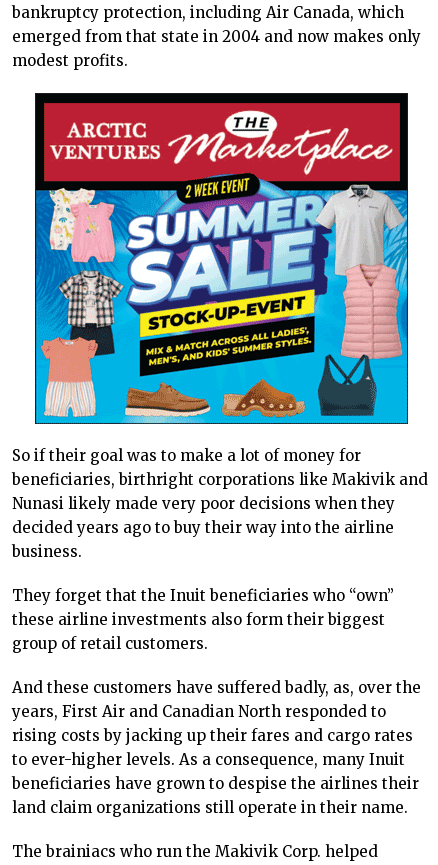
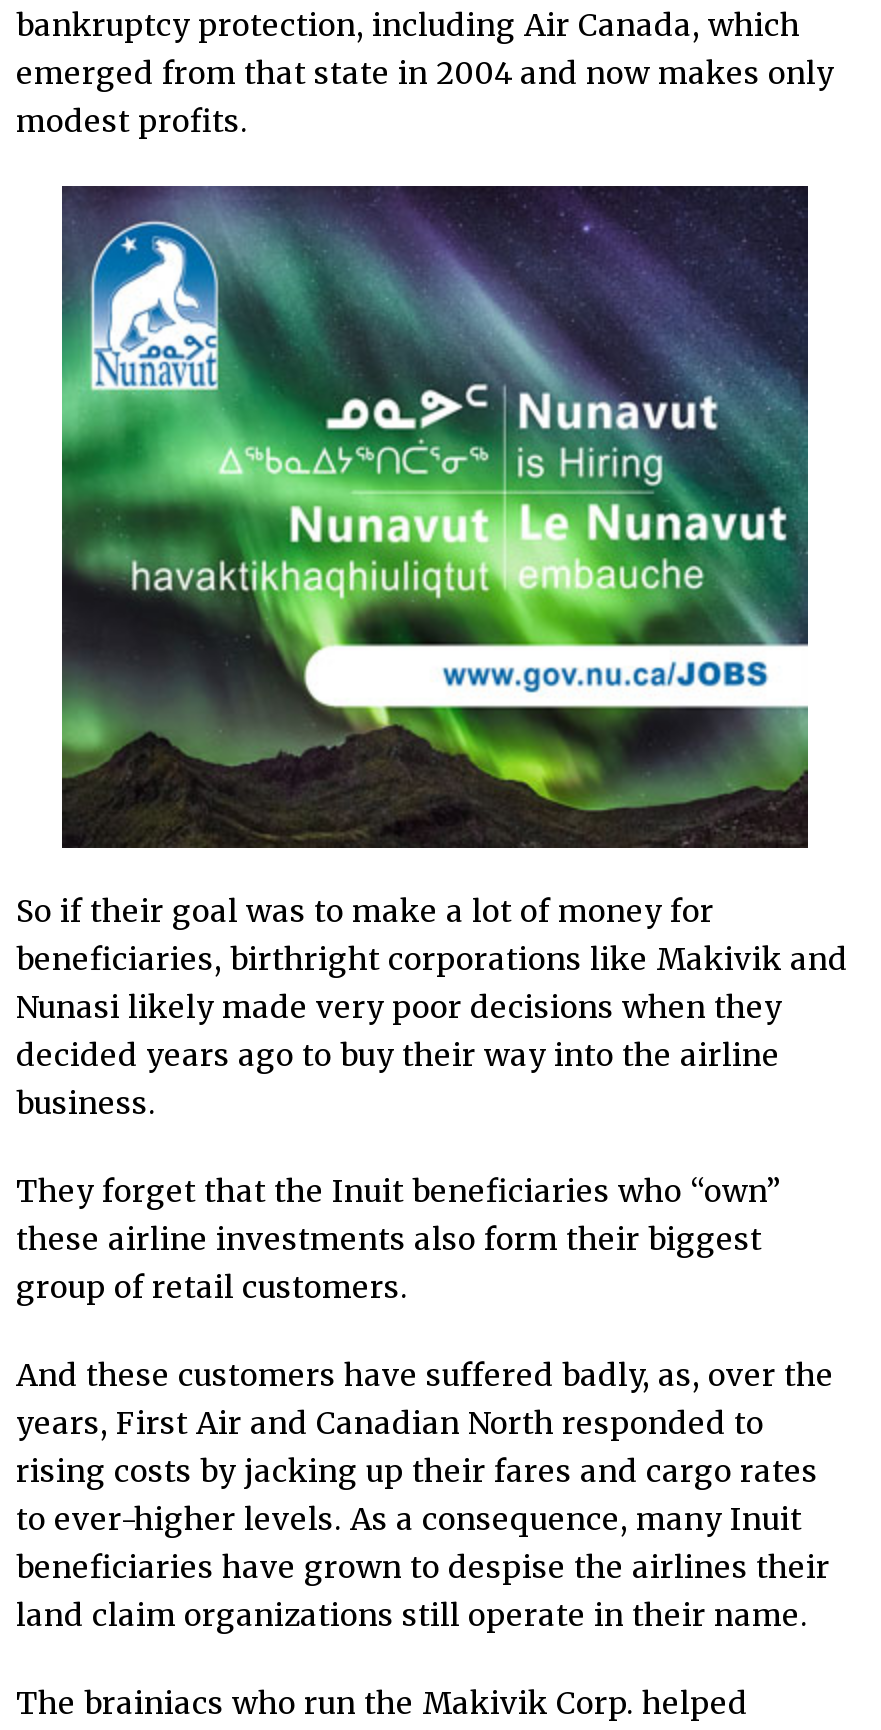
[34,93,409,424] [image] -> [60,184,810,848] [image]

